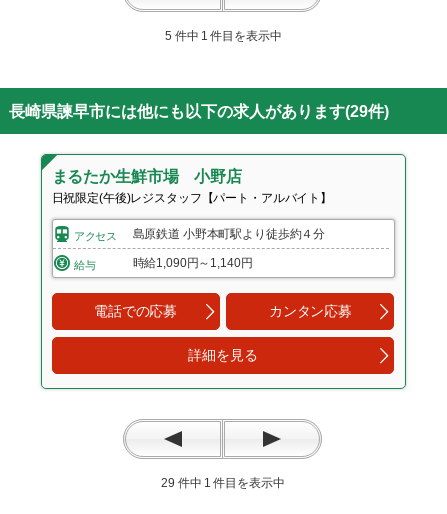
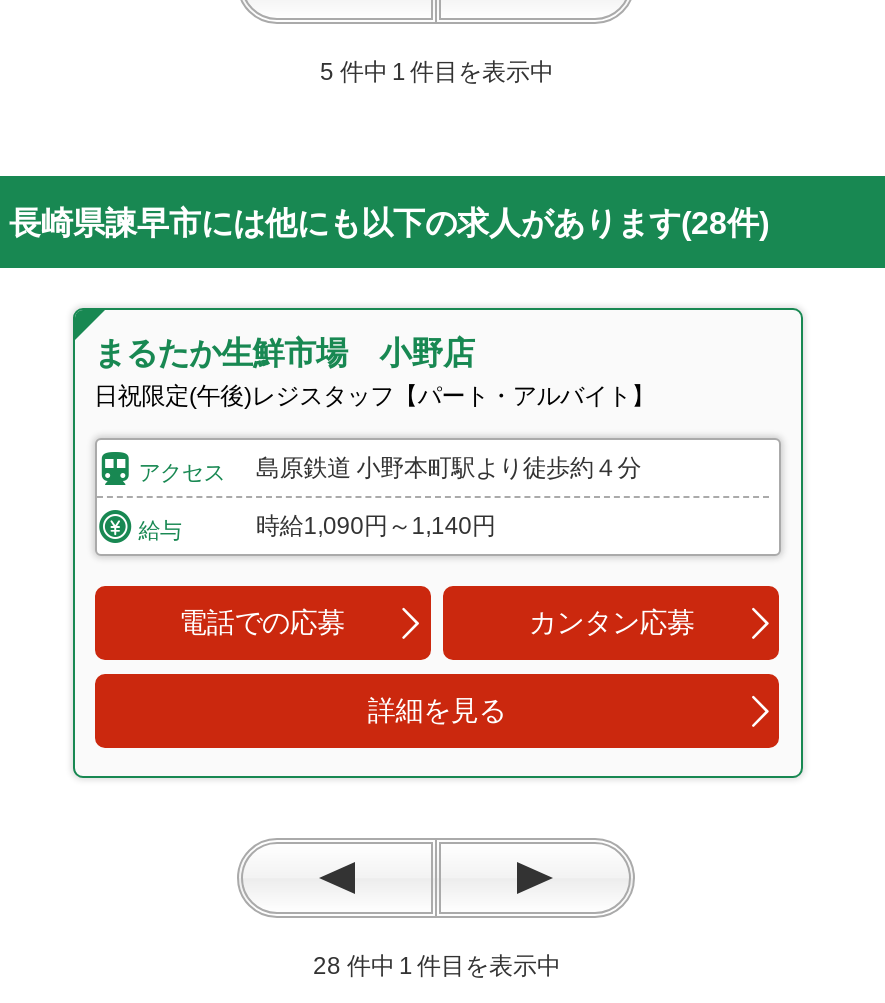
[9,103,389,120] 長崎県諫早市には他にも以下の求人があります(29件) -> [9,206,769,240] 長崎県諫早市には他にも以下の求人があります(28件)
[161,476,175,490] 29 -> [313,952,341,980] 28

